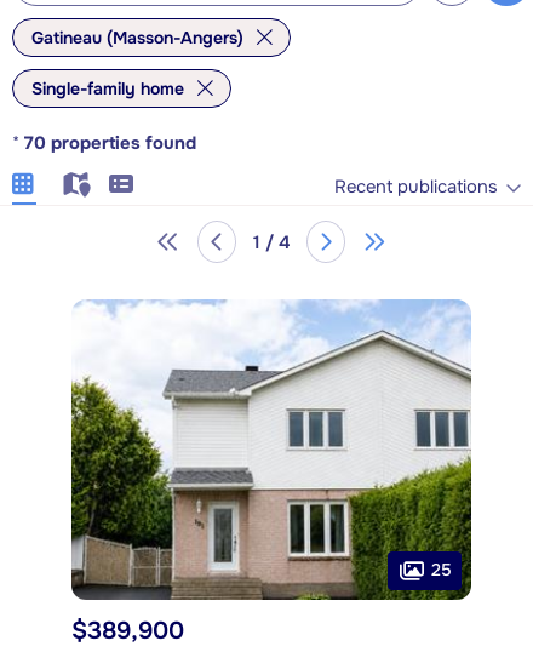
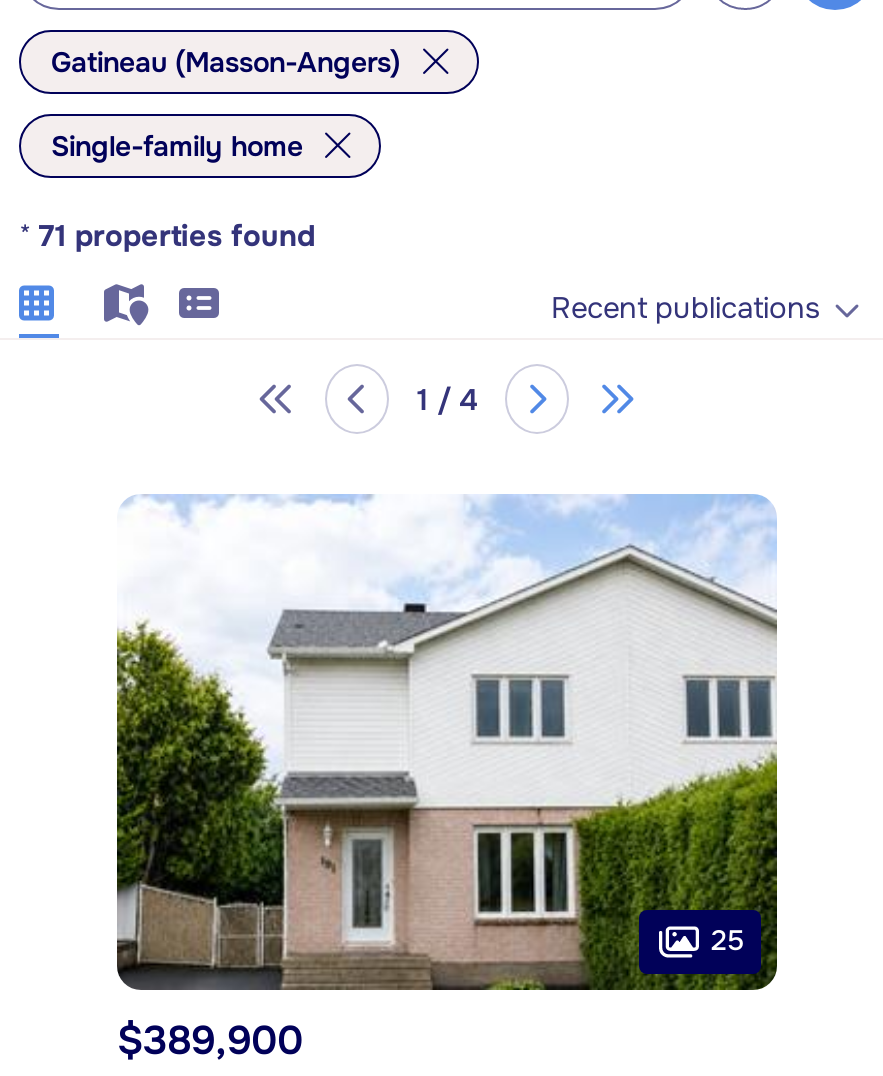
[12,132,196,155] * 70 properties found -> [19,218,315,256] * 71 properties found

